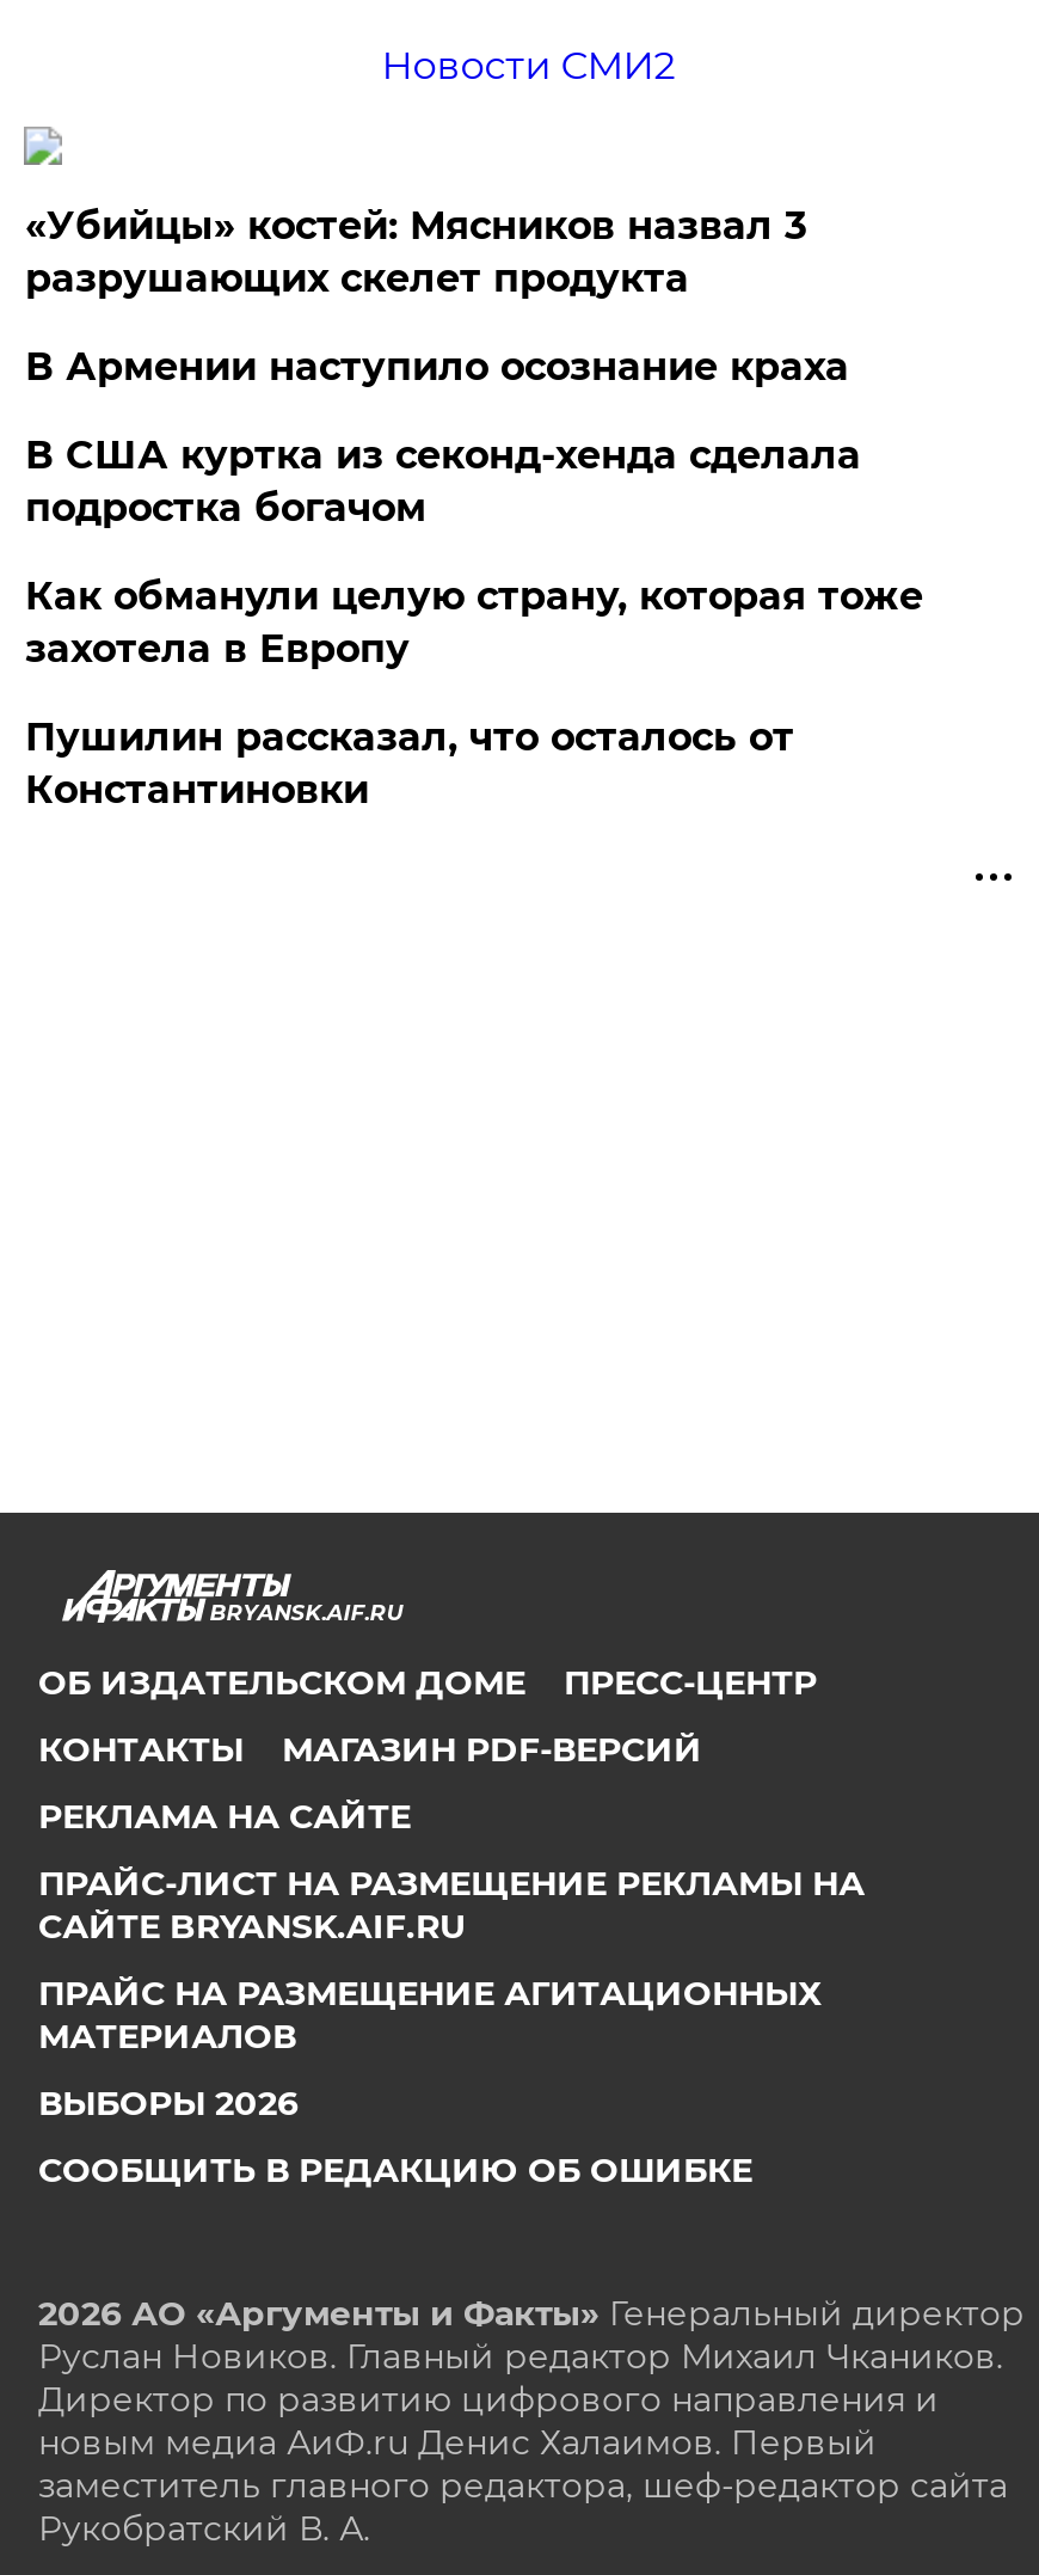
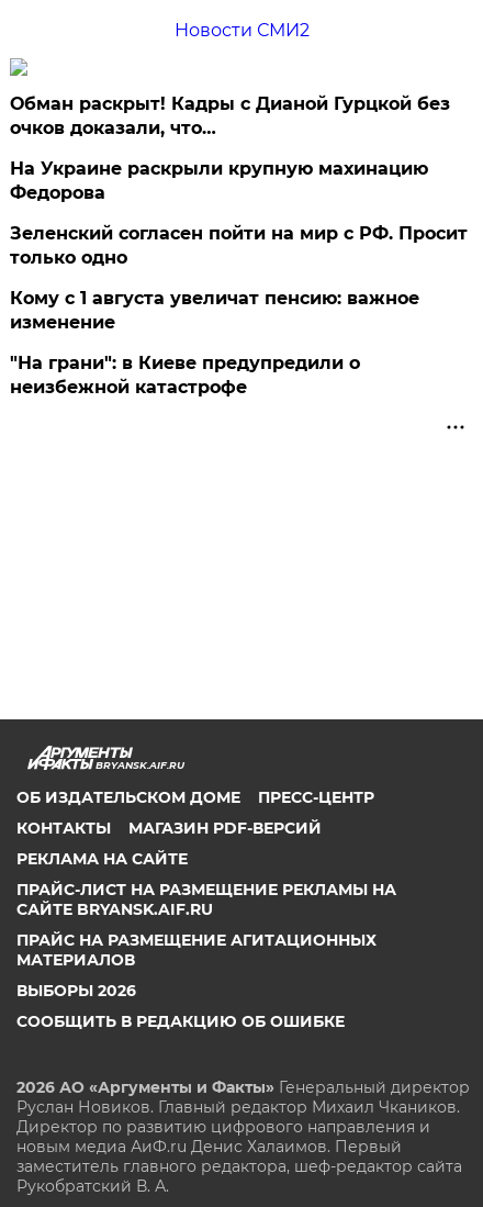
[25,203,806,301] «Убийцы» костей: Мясников назвал 3 | разрушающих скелет продукта -> [10,93,451,138] Обман раскрыт! Кадры с Дианой Гурцкой без | очков доказали, что…
[25,344,849,389] В Армении наступило осознание краха -> [10,158,429,203] На Украине раскрыли крупную махинацию | Федорова
[25,432,861,530] В США куртка из секонд-хенда сделала | подростка богачом -> [10,223,468,268] Зеленский согласен пойти на мир с РФ. Просит | только одно
[25,573,923,671] Как обманули целую страну, которая тоже | захотела в Европу -> [10,288,420,333] Кому с 1 августа увеличат пенсию: важное | изменение
[25,714,794,812] Пушилин рассказал, что осталось от | Константиновки -> [10,352,360,397] "На грани": в Киеве предупредили о | неизбежной катастрофе

